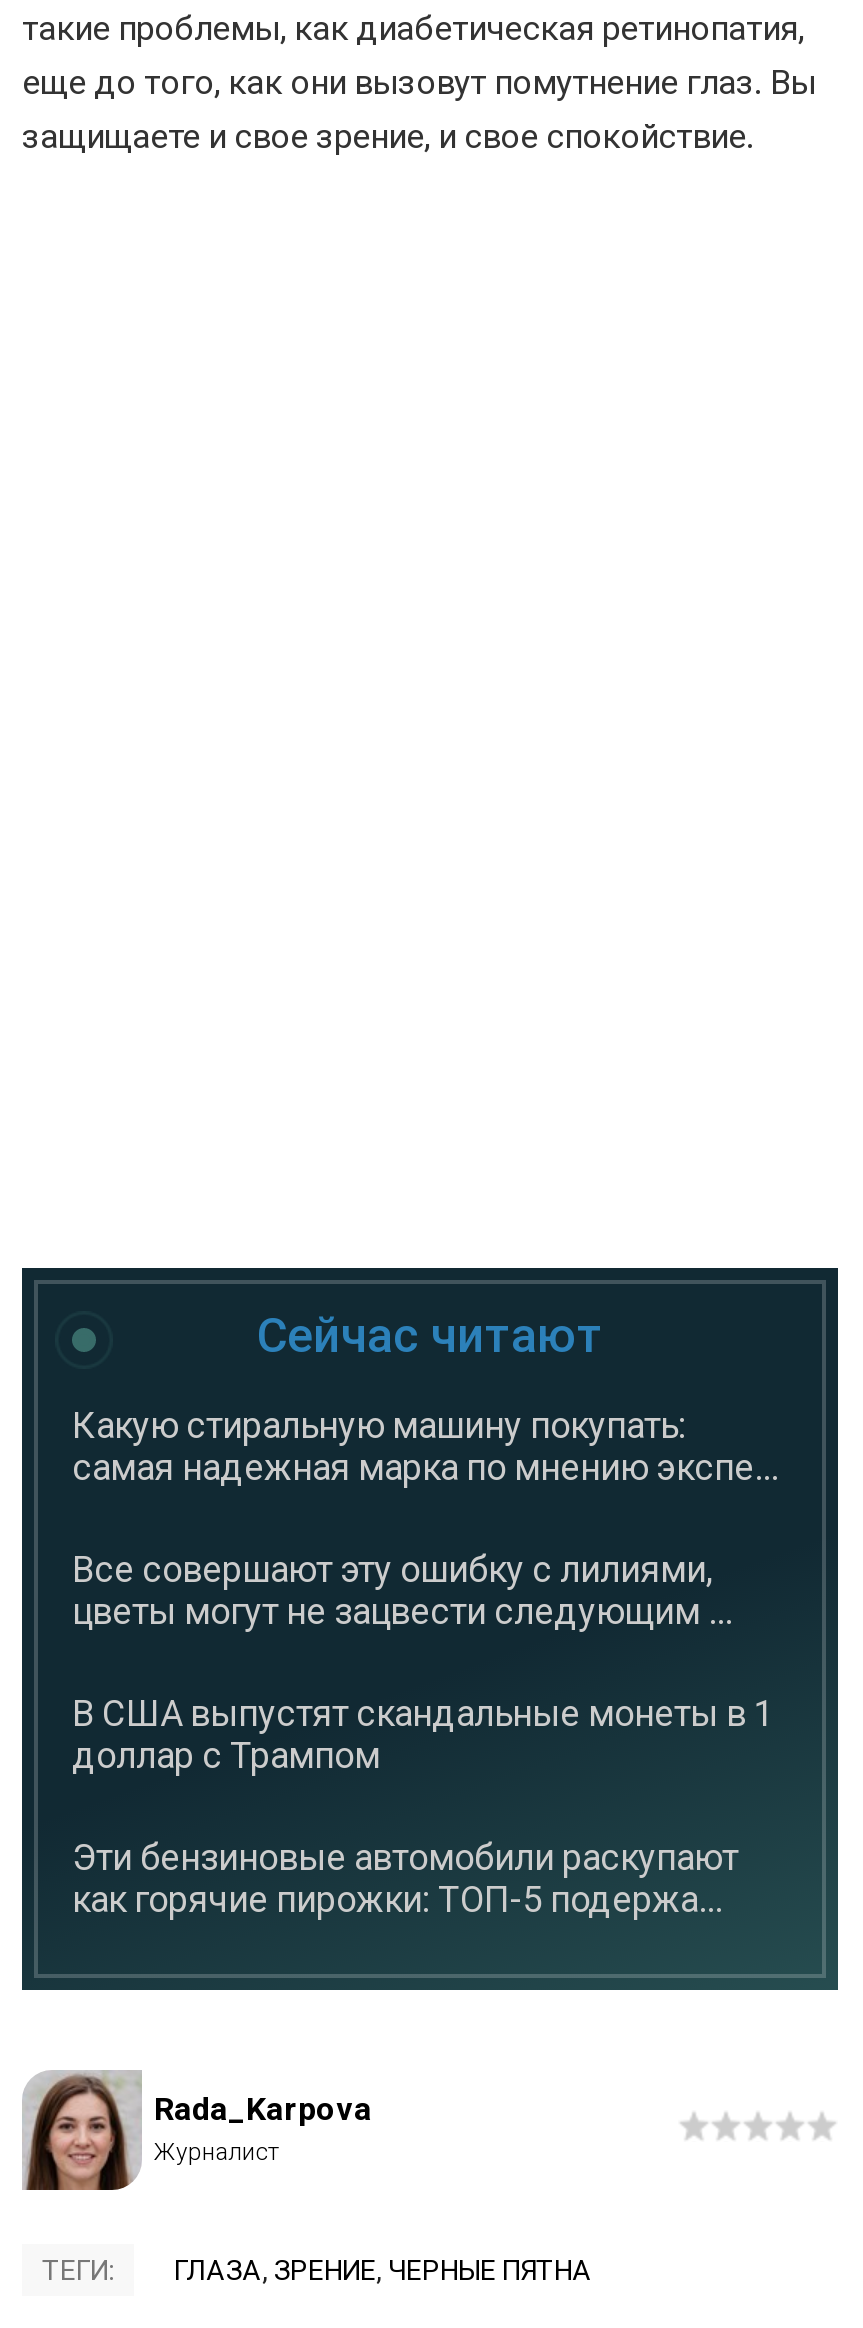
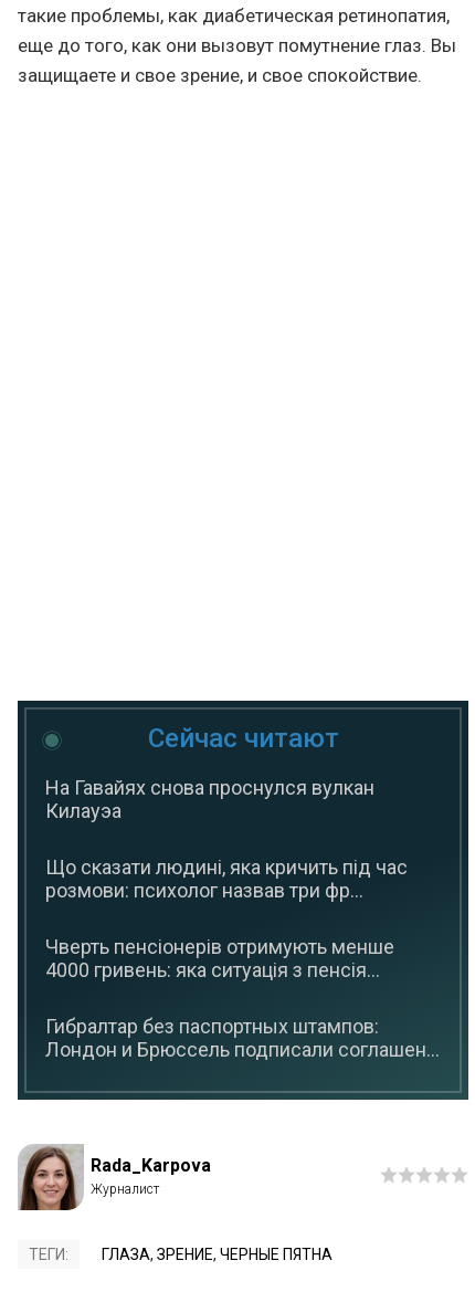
[72,1405,778,1489] Какую стиральную машину покупать: | самая надежная марка по мнению экспе... -> [45,776,374,823] На Гавайях снова проснулся вулкан | Килауэа
[72,1549,732,1633] Все совершают эту ошибку с лилиями, | цветы могут не зацвести следующим ... -> [45,856,408,902] Що сказати людині, яка кричить під час | розмови: психолог назвав три фр...
[72,1693,774,1777] В США выпустят скандальные монеты в 1 | доллар с Трампом -> [45,935,394,982] Чверть пенсіонерів отримують менше | 4000 гривень: яка ситуація з пенсія...
[72,1837,738,1921] Эти бензиновые автомобили раскупают | как горячие пирожки: ТОП-5 подержа... -> [45,1015,440,1061] Гибралтар без паспортных штампов: | Лондон и Брюссель подписали соглашен...

